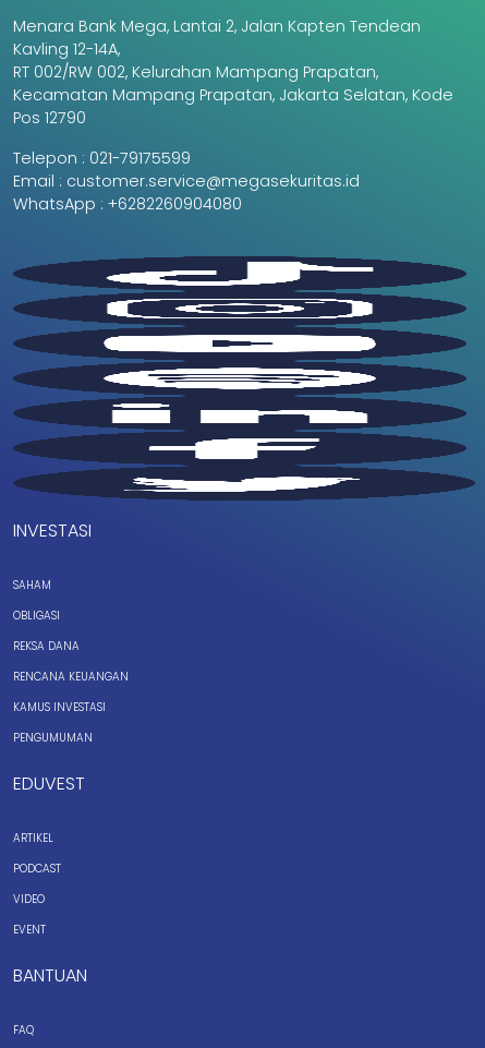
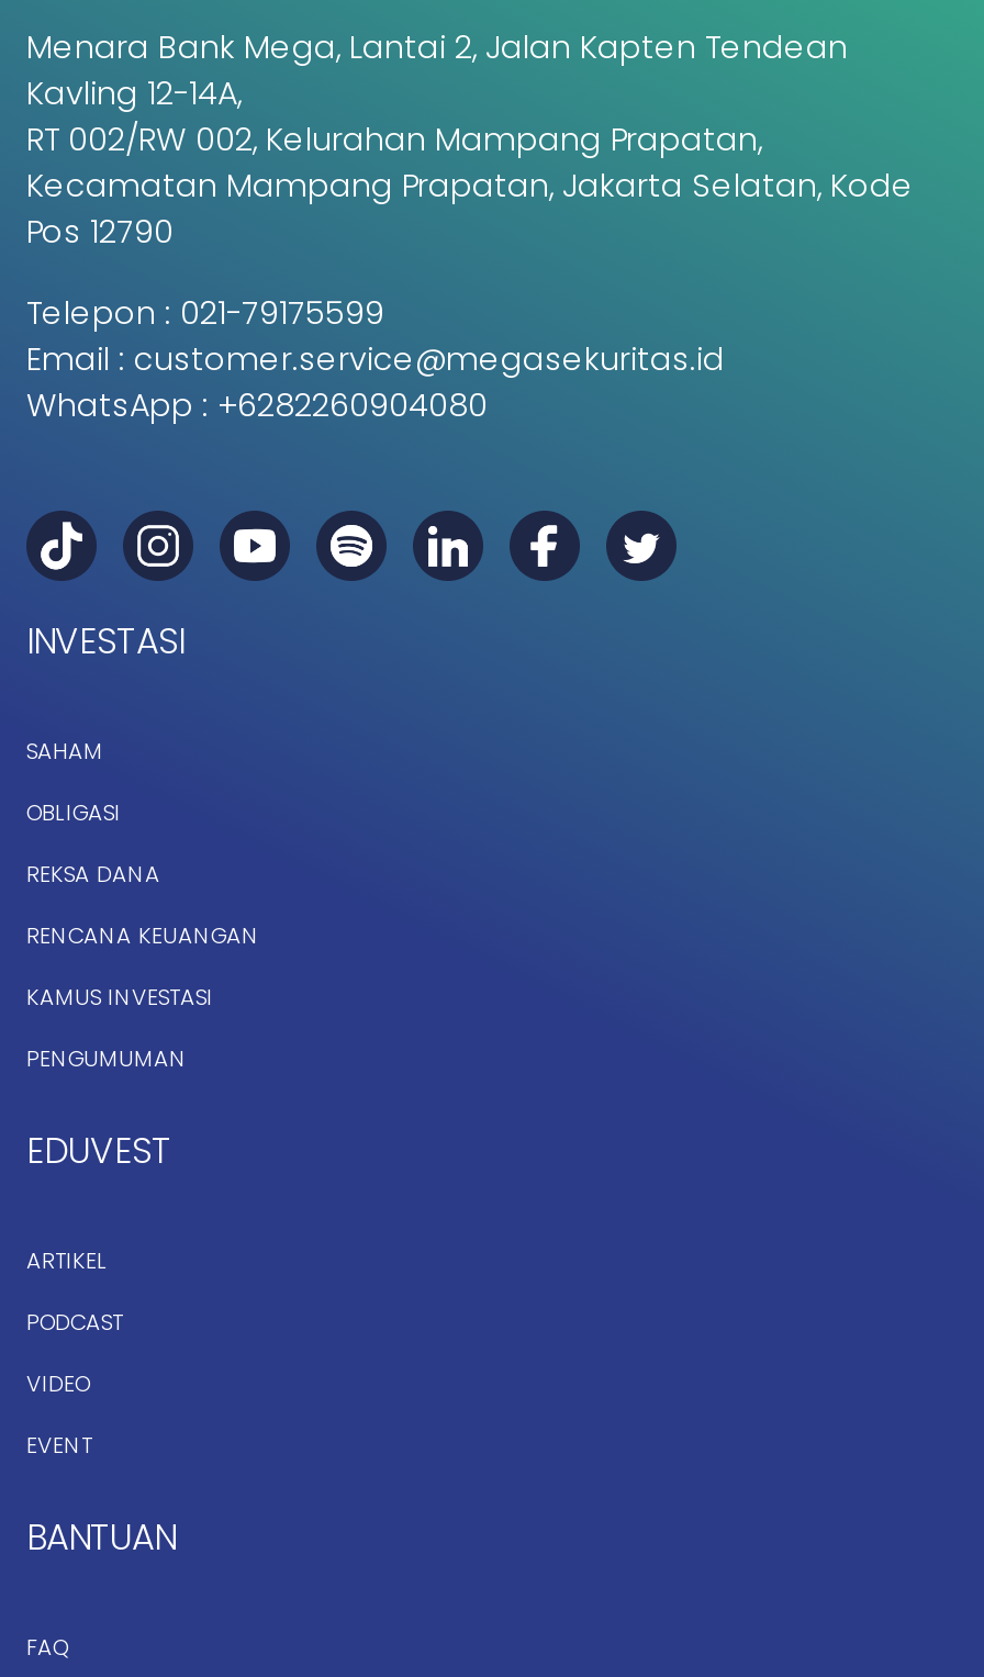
[13,256,475,501] [image] -> [26,508,977,1014] [image]

